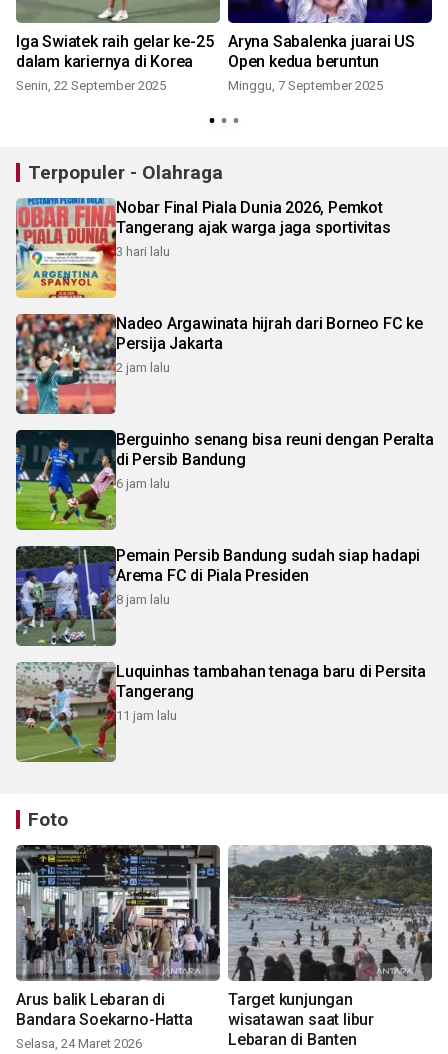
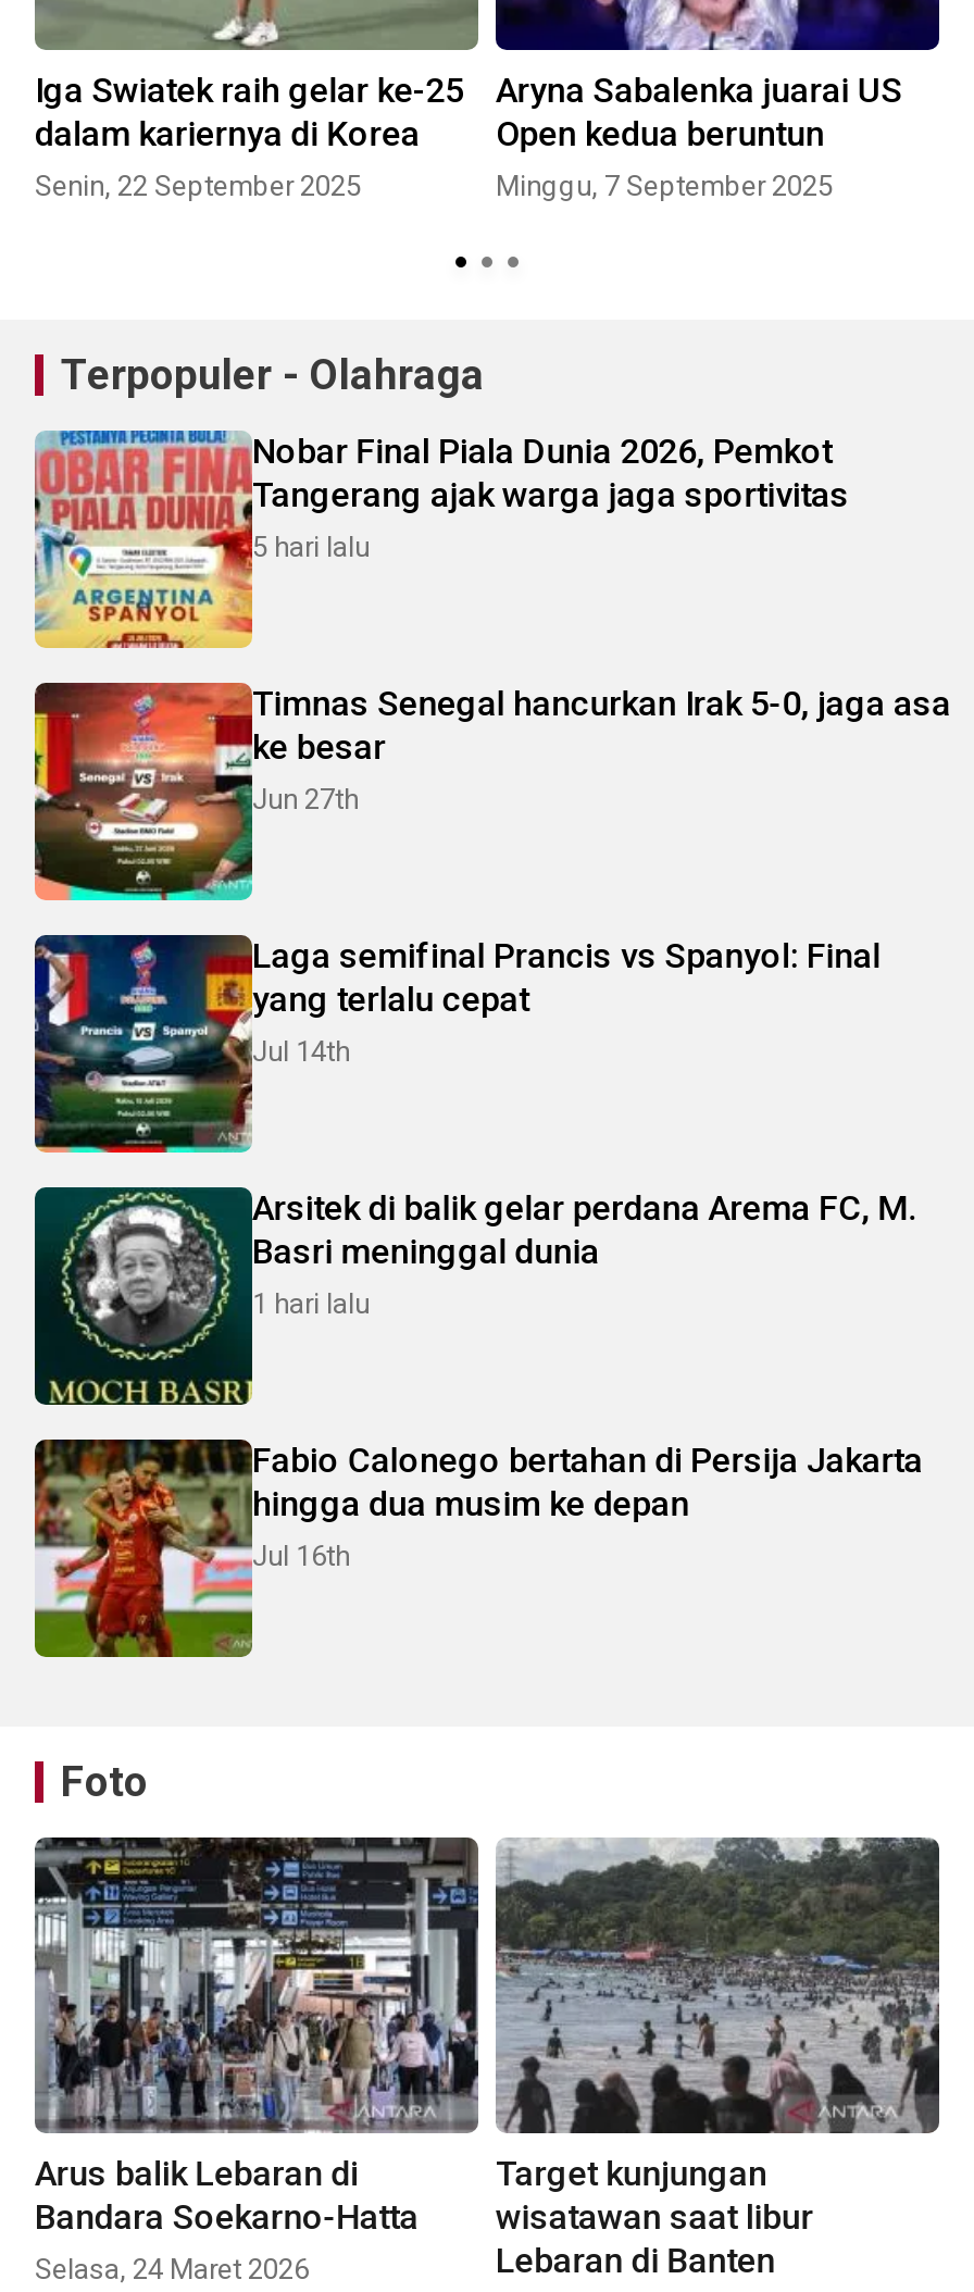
[116,244,170,259] 3 hari lalu -> [252,531,370,563] 5 hari lalu
[15,313,423,415] [image] | Nadeo Argawinata hijrah dari Borneo FC ke | Persija Jakarta | 2 jam lalu -> [33,681,951,902] [image] | Timnas Senegal hancurkan Irak 5-0, jaga asa | ke besar | Jun 27th
[15,430,434,531] [image] | Berguinho senang bisa reuni dengan Peralta | di Persib Bandung | 6 jam lalu -> [33,935,881,1155] [image] | Laga semifinal Prancis vs Spanyol: Final | yang terlalu cepat | Jul 14th
[15,545,420,646] [image] | Pemain Persib Bandung sudah siap hadapi | Arema FC di Piala Presiden | 8 jam lalu -> [33,1185,916,1405] [image] | Arsitek di balik gelar perdana Arema FC, M. | Basri meninggal dunia | 1 hari lalu
[15,661,426,763] [image] | Luquinhas tambahan tenaga baru di Persita | Tangerang | 11 jam lalu -> [35,1437,923,1659] [image] | Fabio Calonego bertahan di Persija Jakarta | hingga dua musim ke depan | Jul 16th

